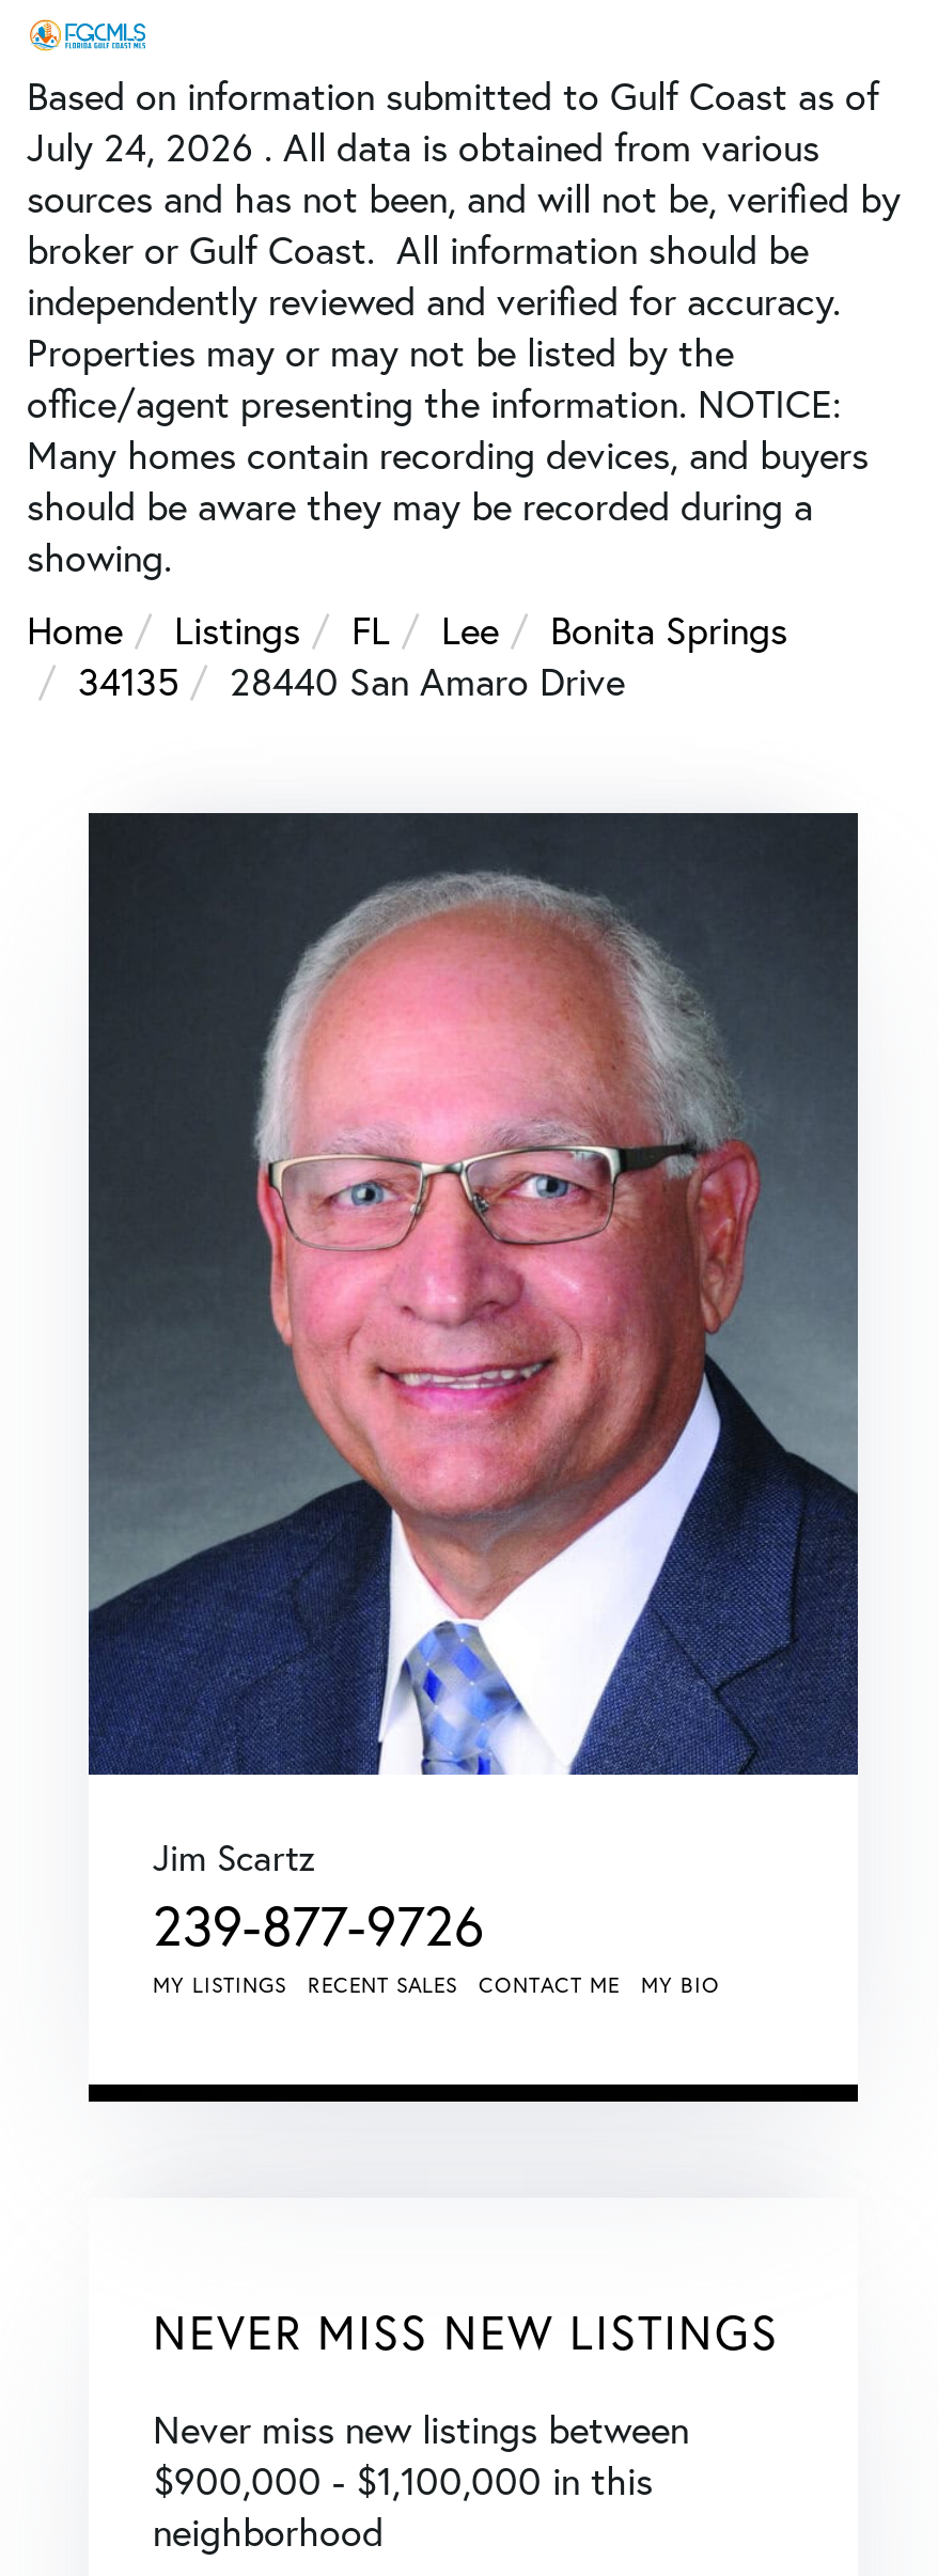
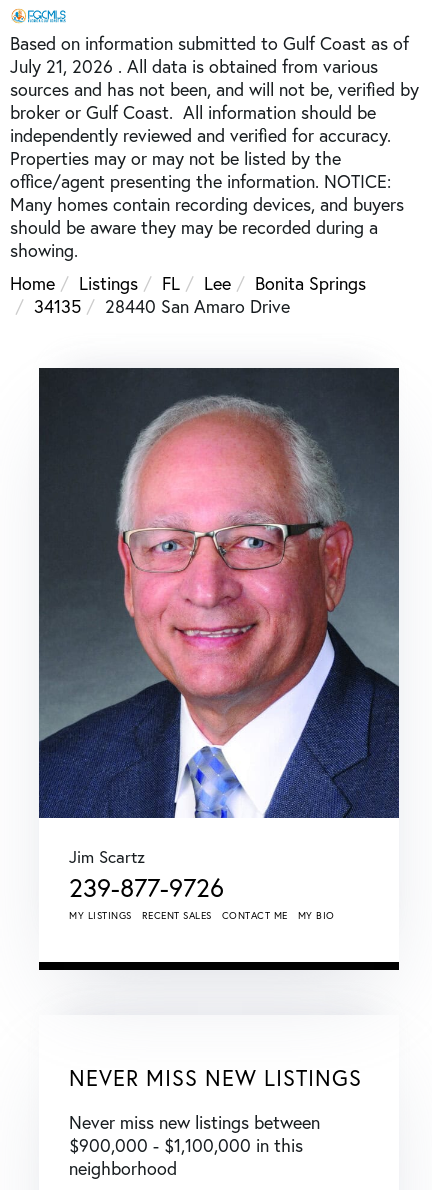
[27,121,819,172] July 24, 2026 . All data is obtained from various -> [10,55,378,78] July 21, 2026 . All data is obtained from various

